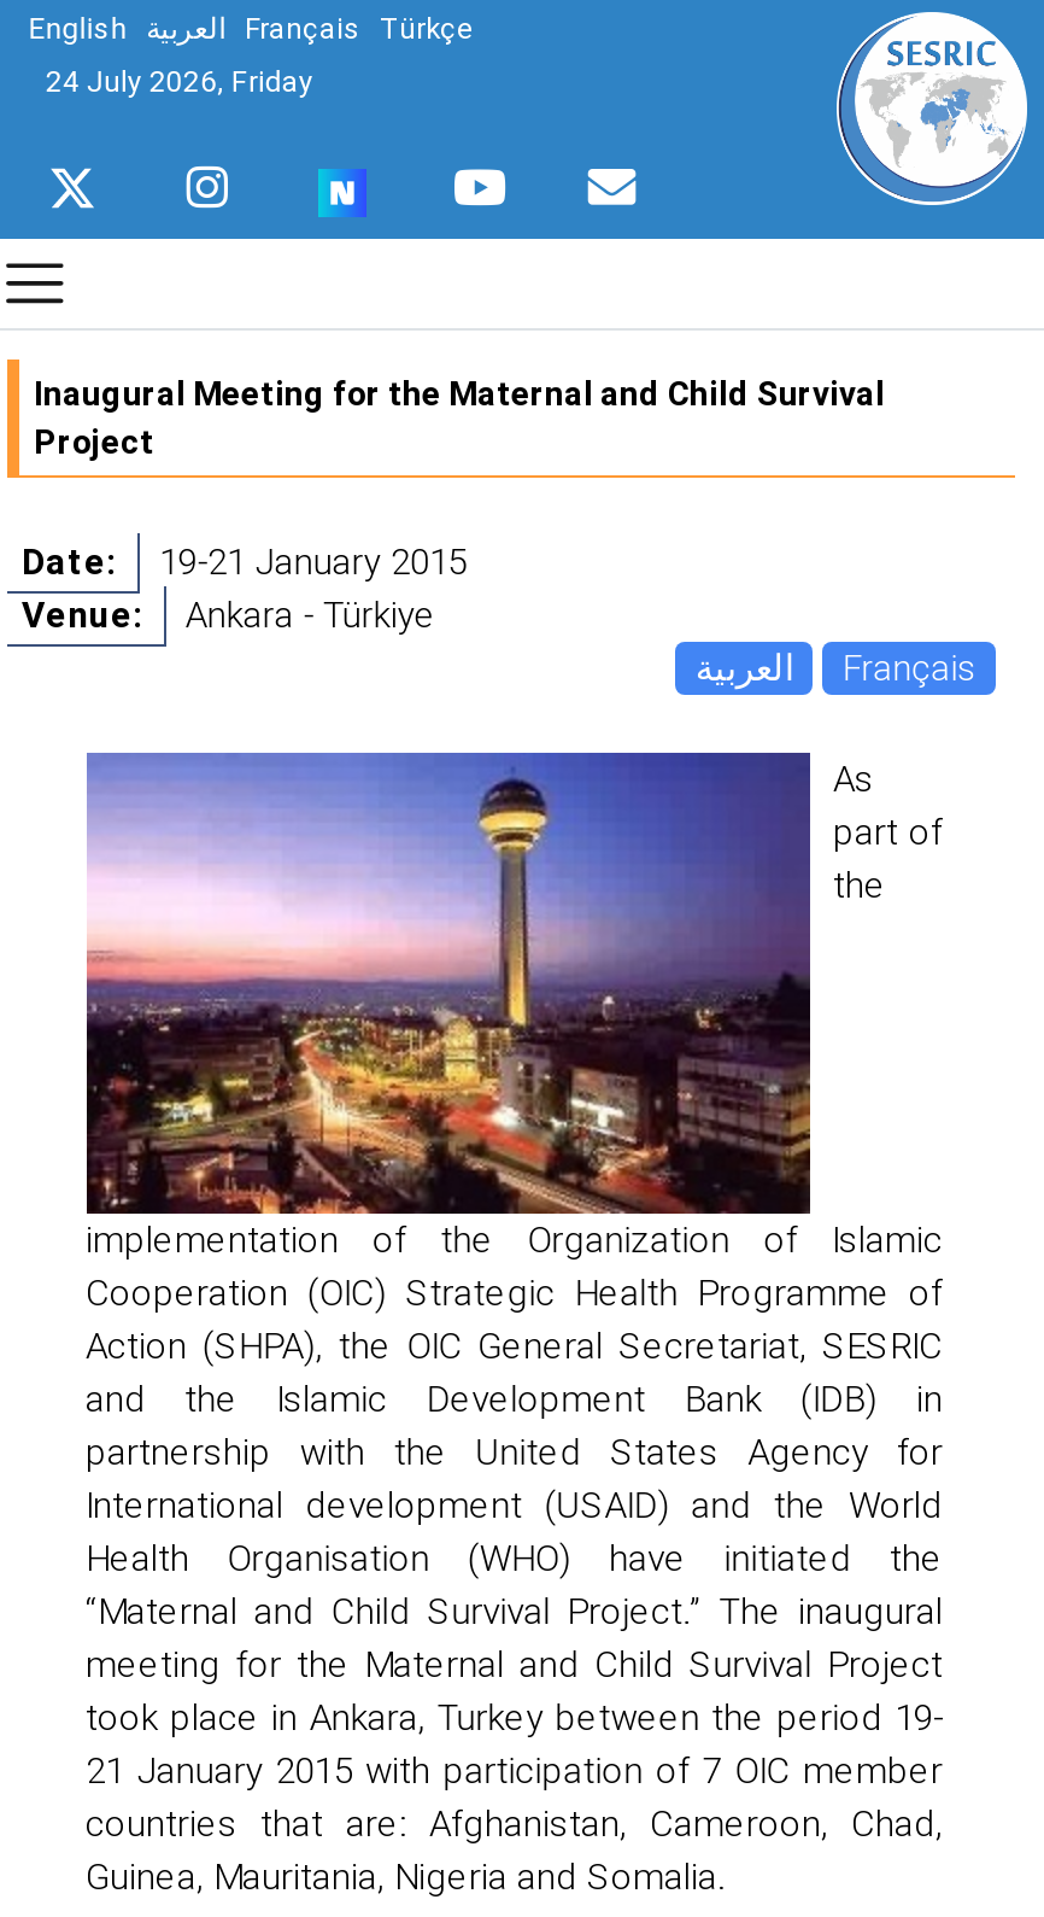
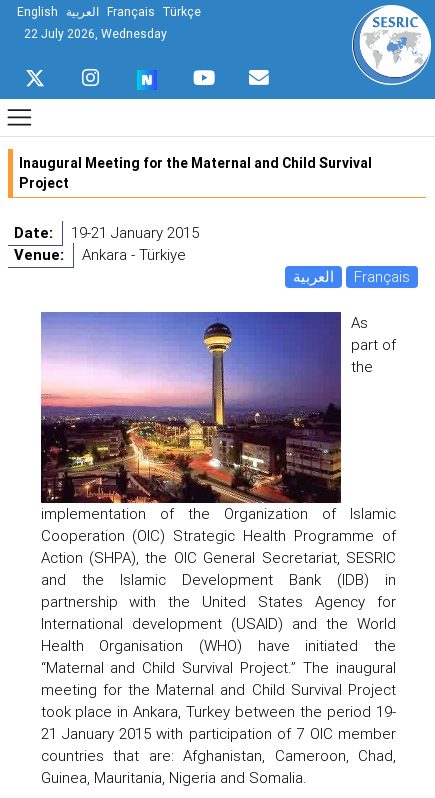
[45,63,313,99] 24 July 2026, Friday -> [24,26,167,41] 22 July 2026, Wednesday

